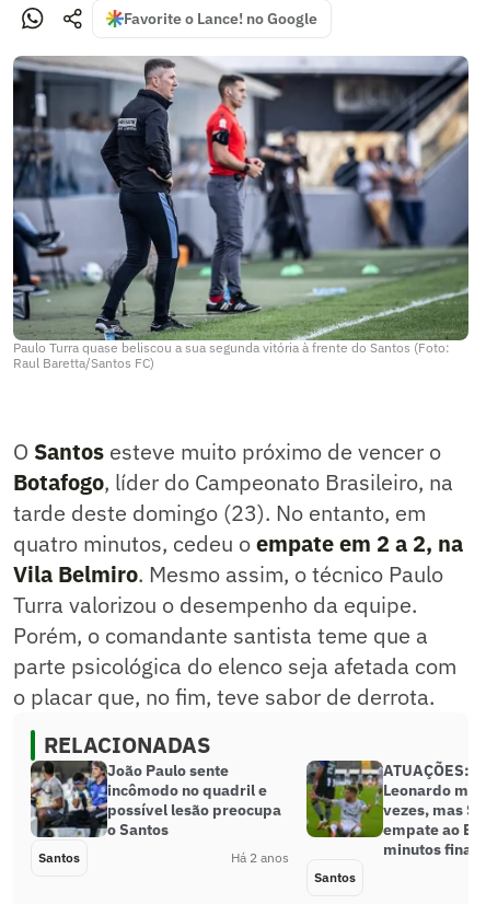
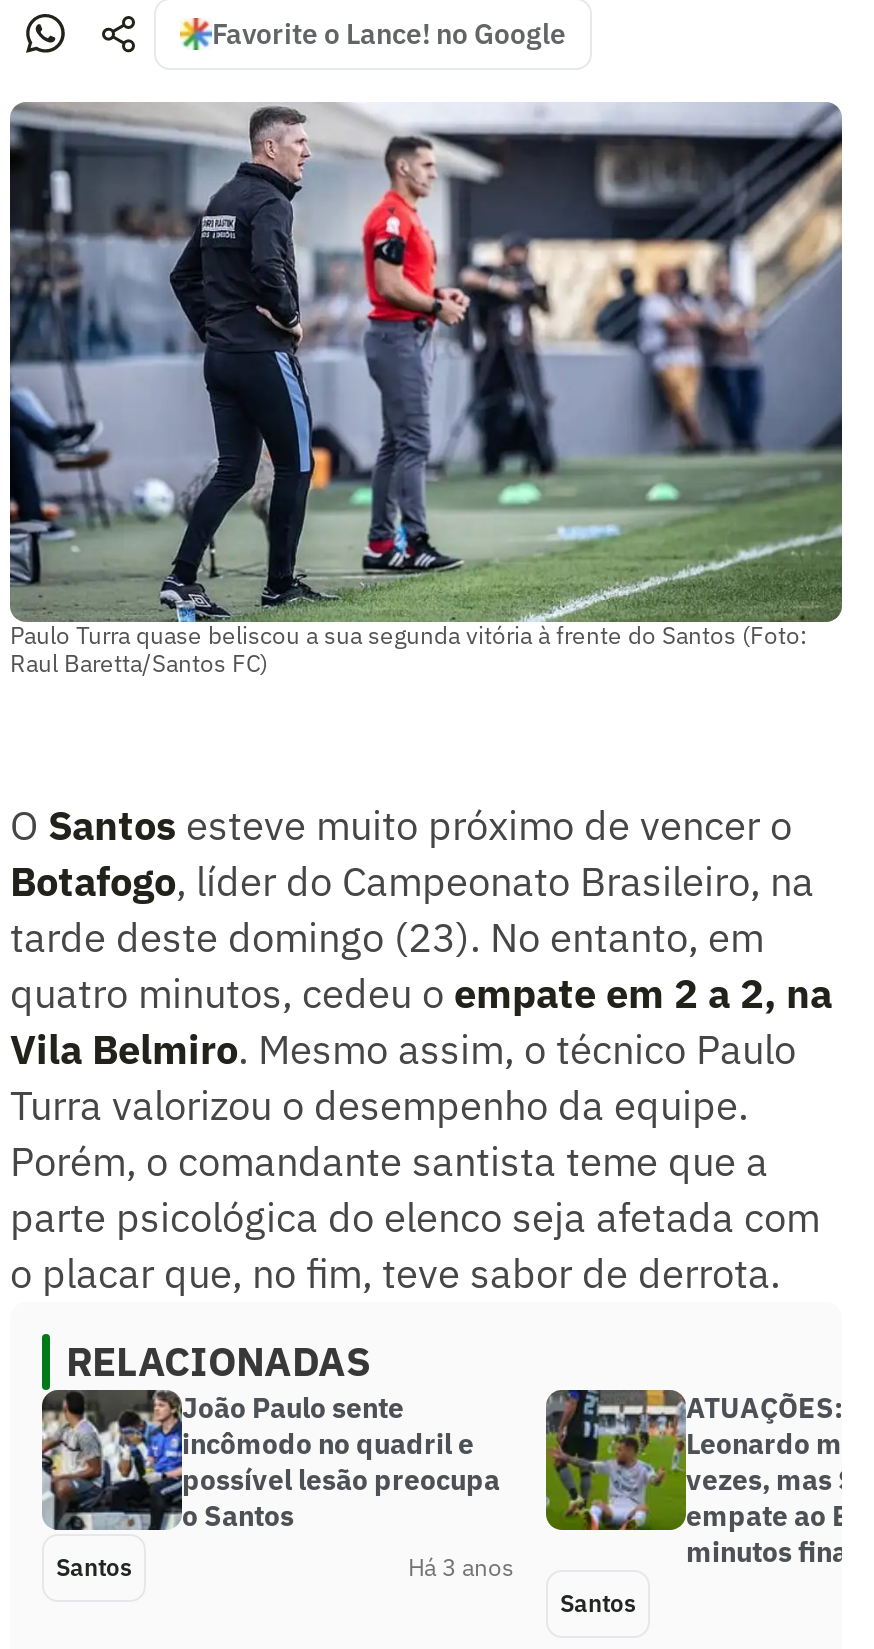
[231,849,289,865] Há 2 anos -> [408,1551,514,1581] Há 3 anos

